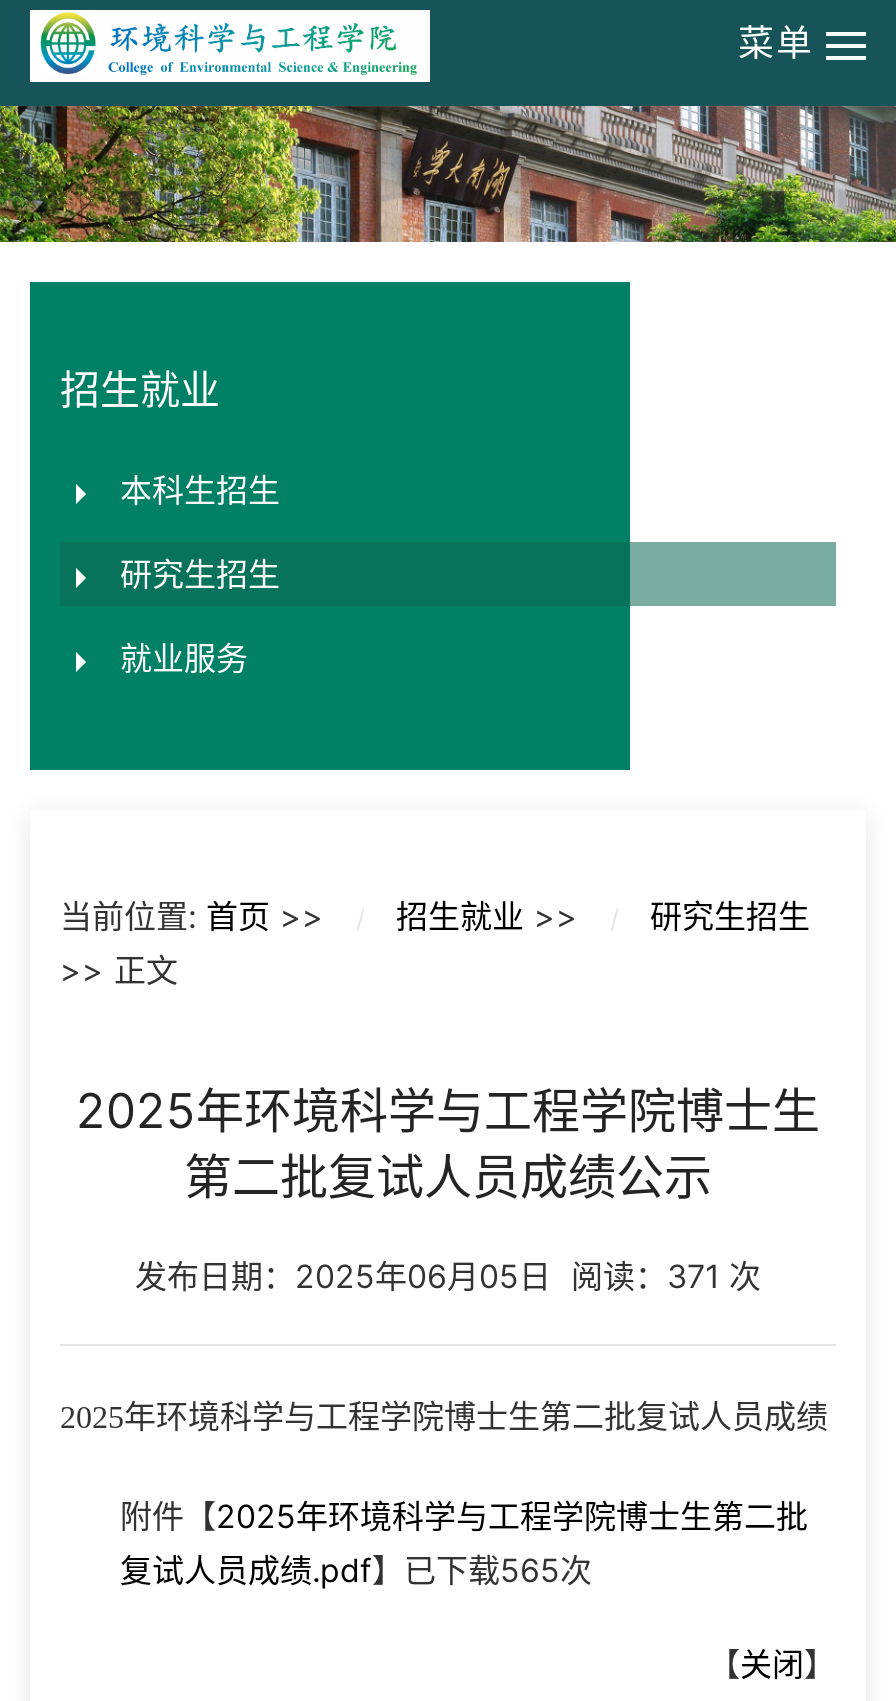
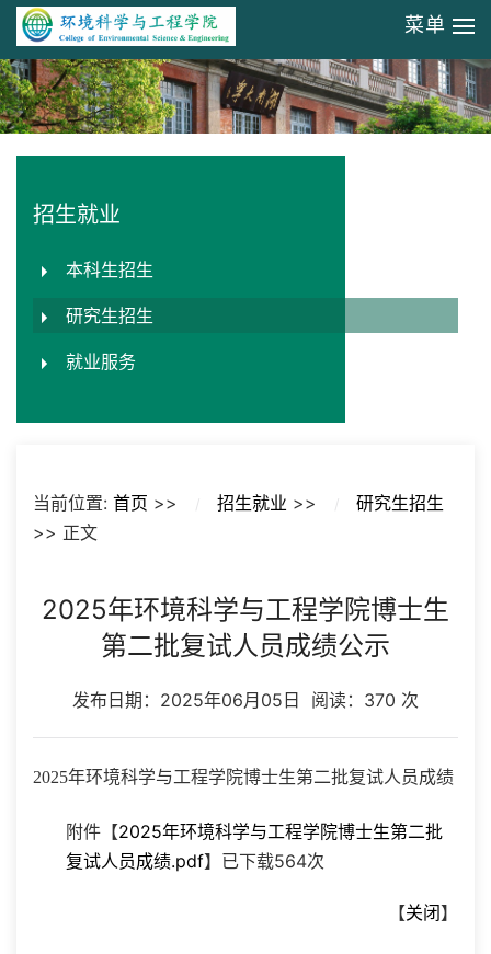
[135,1256,761,1296] 发布日期：2025年06月05日阅读：371次 -> [72,689,419,711] 发布日期：2025年06月05日阅读：370次
[120,1550,592,1590] 复试人员成绩.pdf】已下载565次 -> [66,850,324,872] 复试人员成绩.pdf】已下载564次

